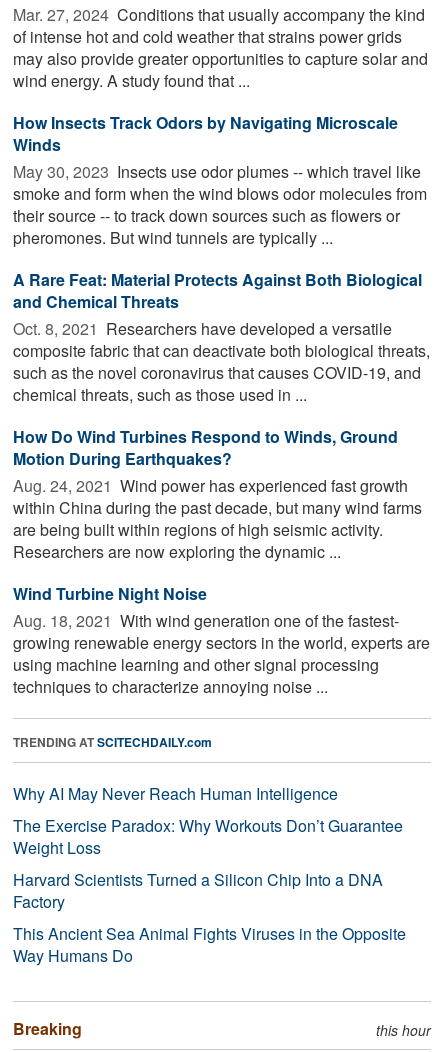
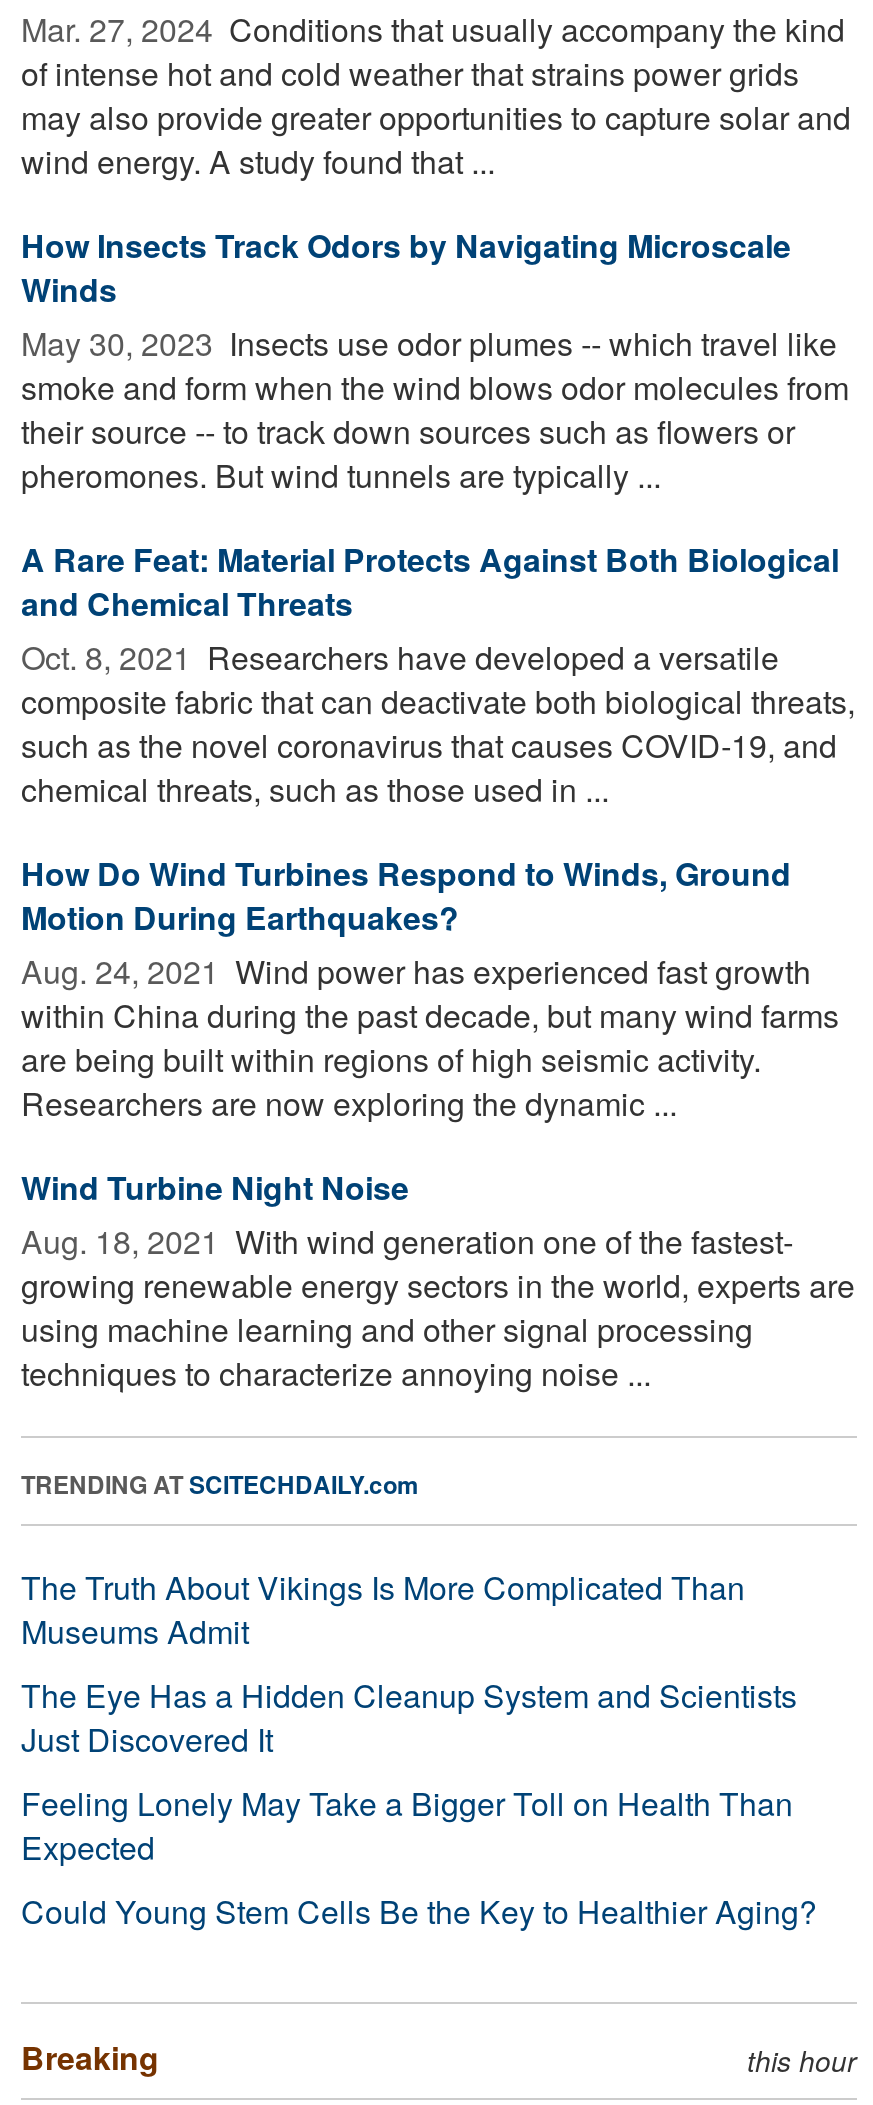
[13,782,406,967] Why AI May Never Reach Human Intelligence | The Exercise Paradox: Why Workouts Don’t Guarantee | Weight Loss | Harvard Scientists Turned a Silicon Chip Into a DNA | Factory | This Ancient Sea Animal Fights Viruses in the Opposite | Way Humans Do -> [21,1564,817,1934] The Truth About Vikings Is More Complicated Than | Museums Admit | The Eye Has a Hidden Cleanup System and Scientists | Just Discovered It | Feeling Lonely May Take a Bigger Toll on Health Than | Expected | Could Young Stem Cells Be the Key to Healthier Aging?

